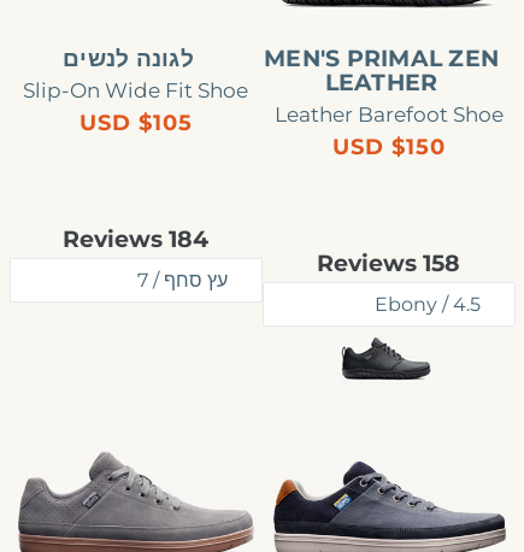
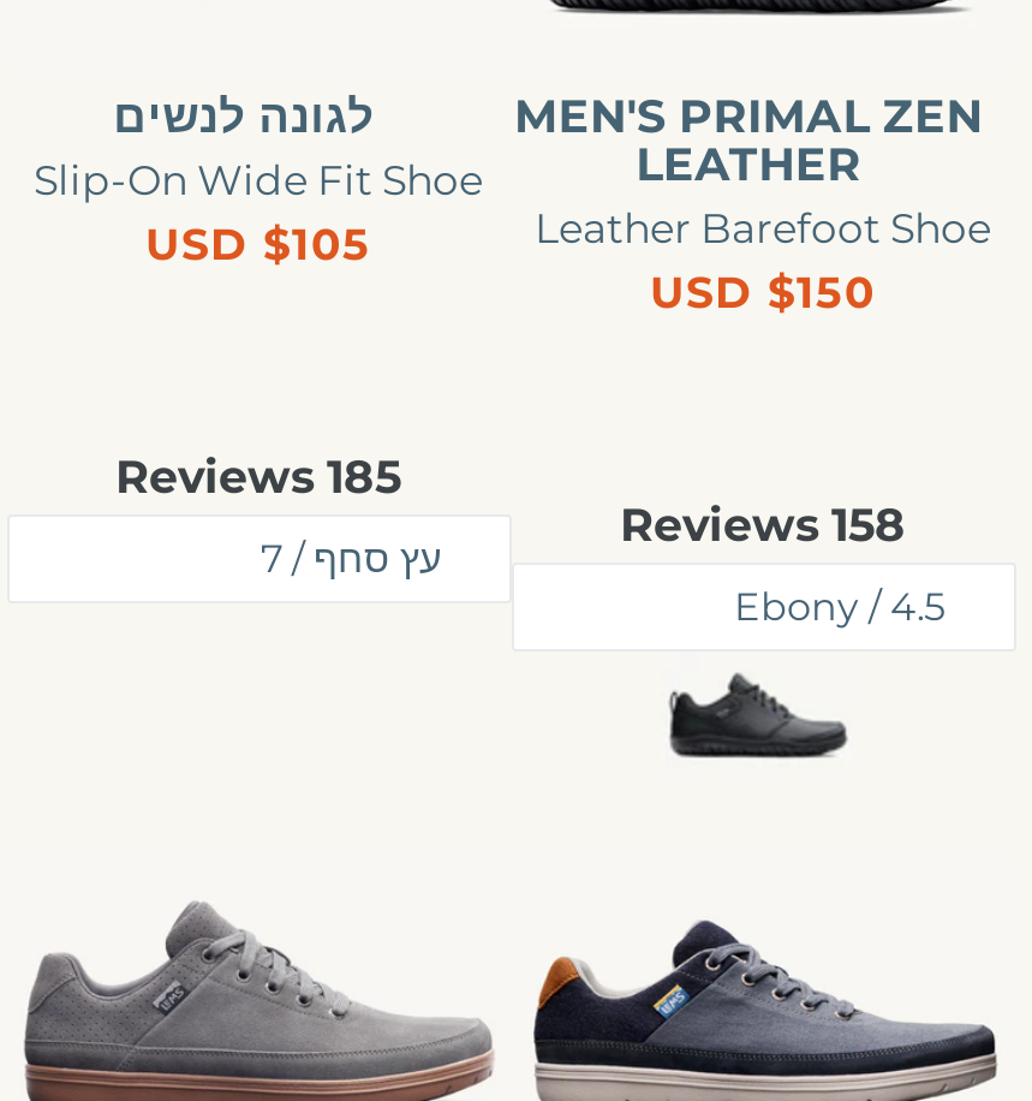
[169,225,208,253] 184 -> [327,449,401,504] 185

